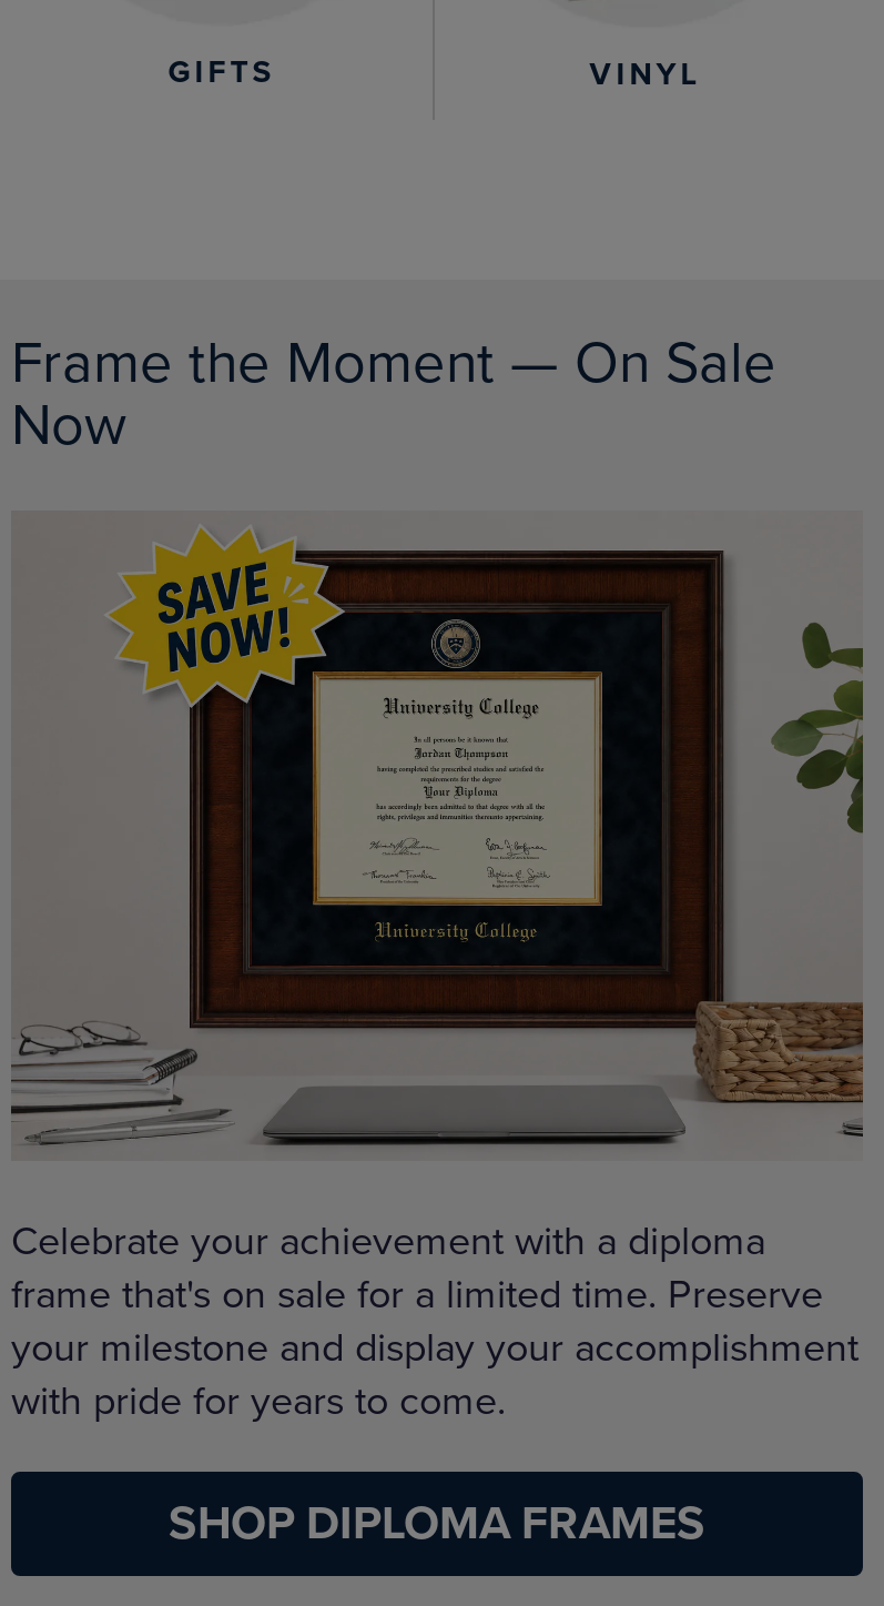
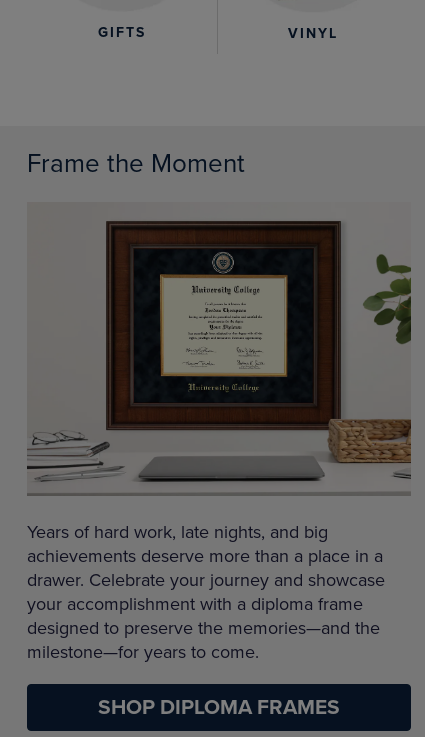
[11,328,776,459] Frame the Moment — On Sale | Now -> [27,148,245,179] Frame the Moment
[11,488,865,1426] [image] | Celebrate your achievement with a diploma | frame that's on sale for a limited time. Preserve | your milestone and display your accomplishment | with pride for years to come. -> [27,219,412,663] [image] | Years of hard work, late nights, and big | achievements deserve more than a place in a | drawer. Celebrate your journey and showcase | your accomplishment with a diploma frame | designed to preserve the memories—and the | milestone—for years to come.

